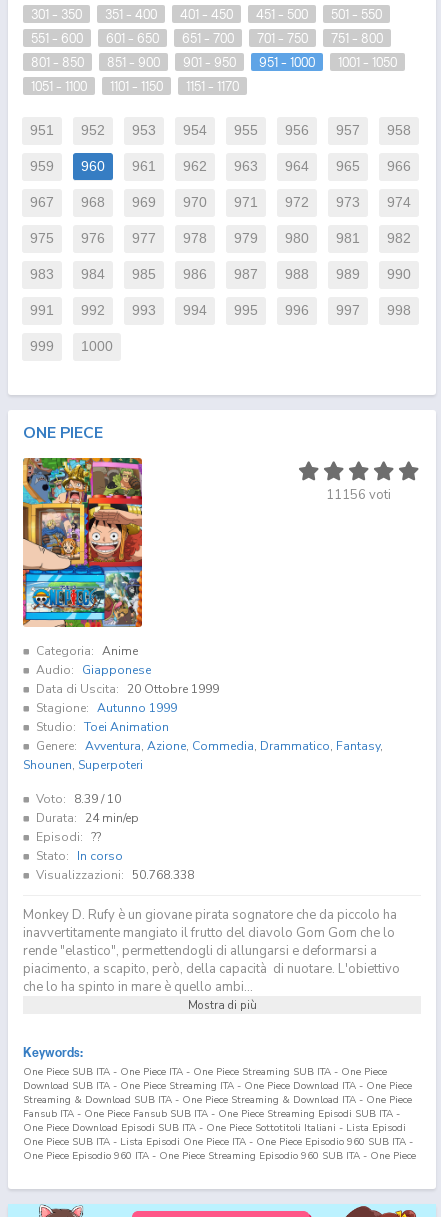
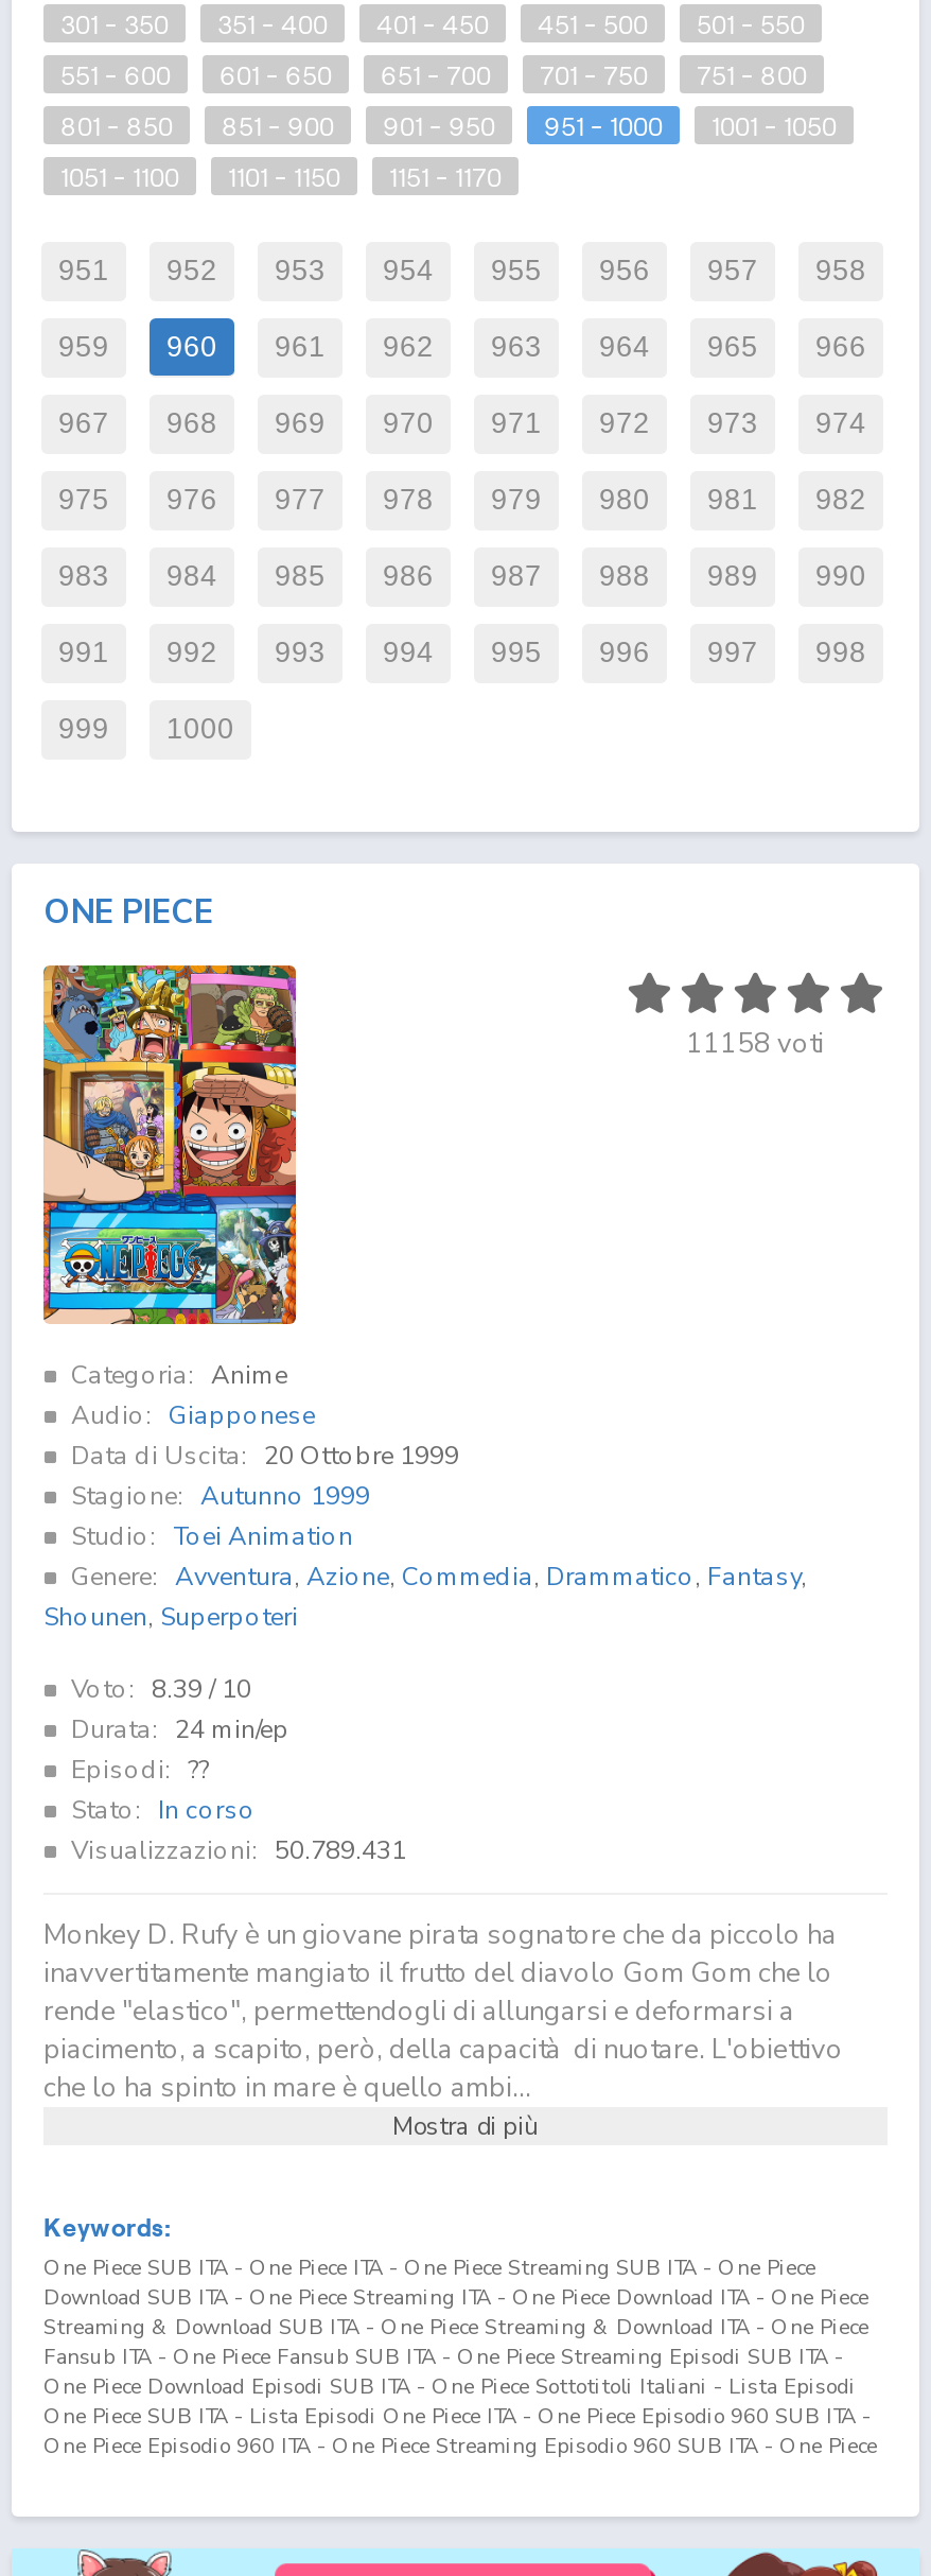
[326,486,391,504] 11156 voti -> [686,1025,824,1063] 11158 voti
[36,867,194,883] Visualizzazioni: 50.768.338 -> [71,1833,406,1867] Visualizzazioni: 50.789.431

